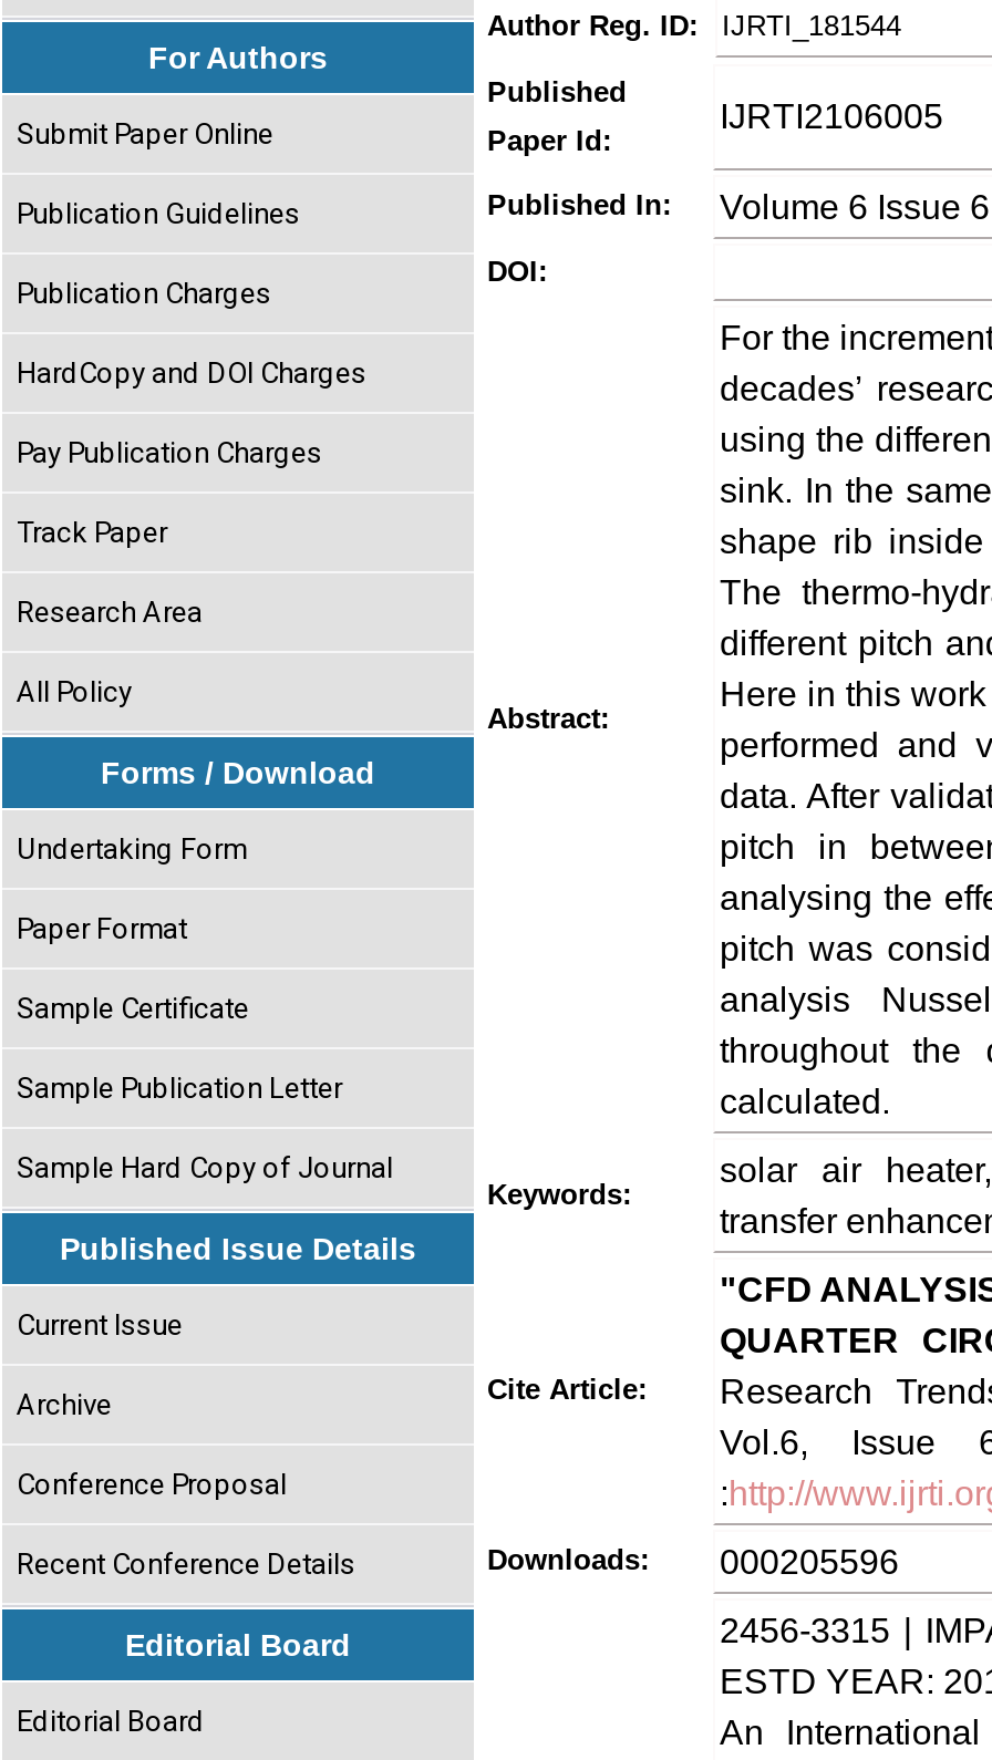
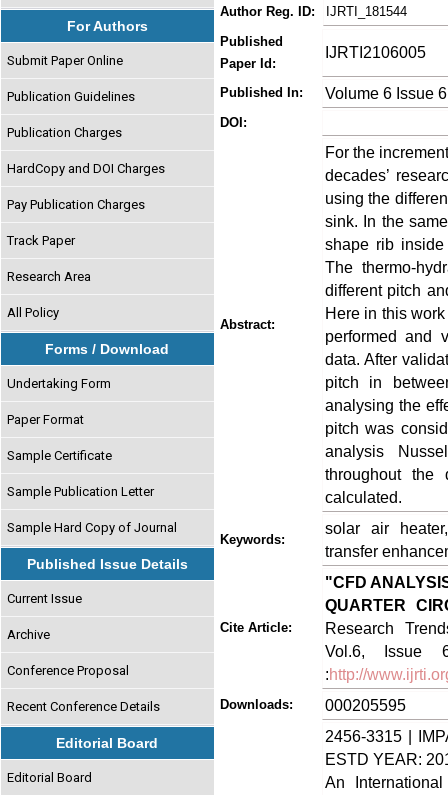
[720,1541,899,1581] 000205596 -> [325,696,406,714] 000205595

